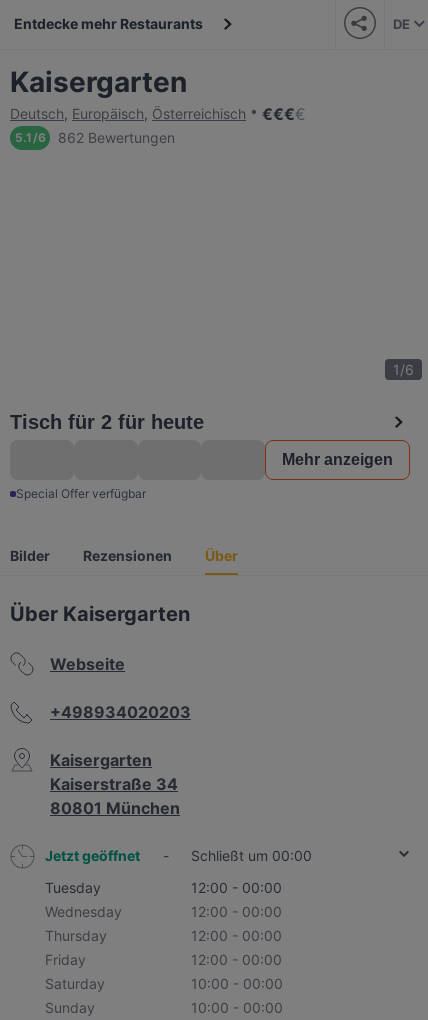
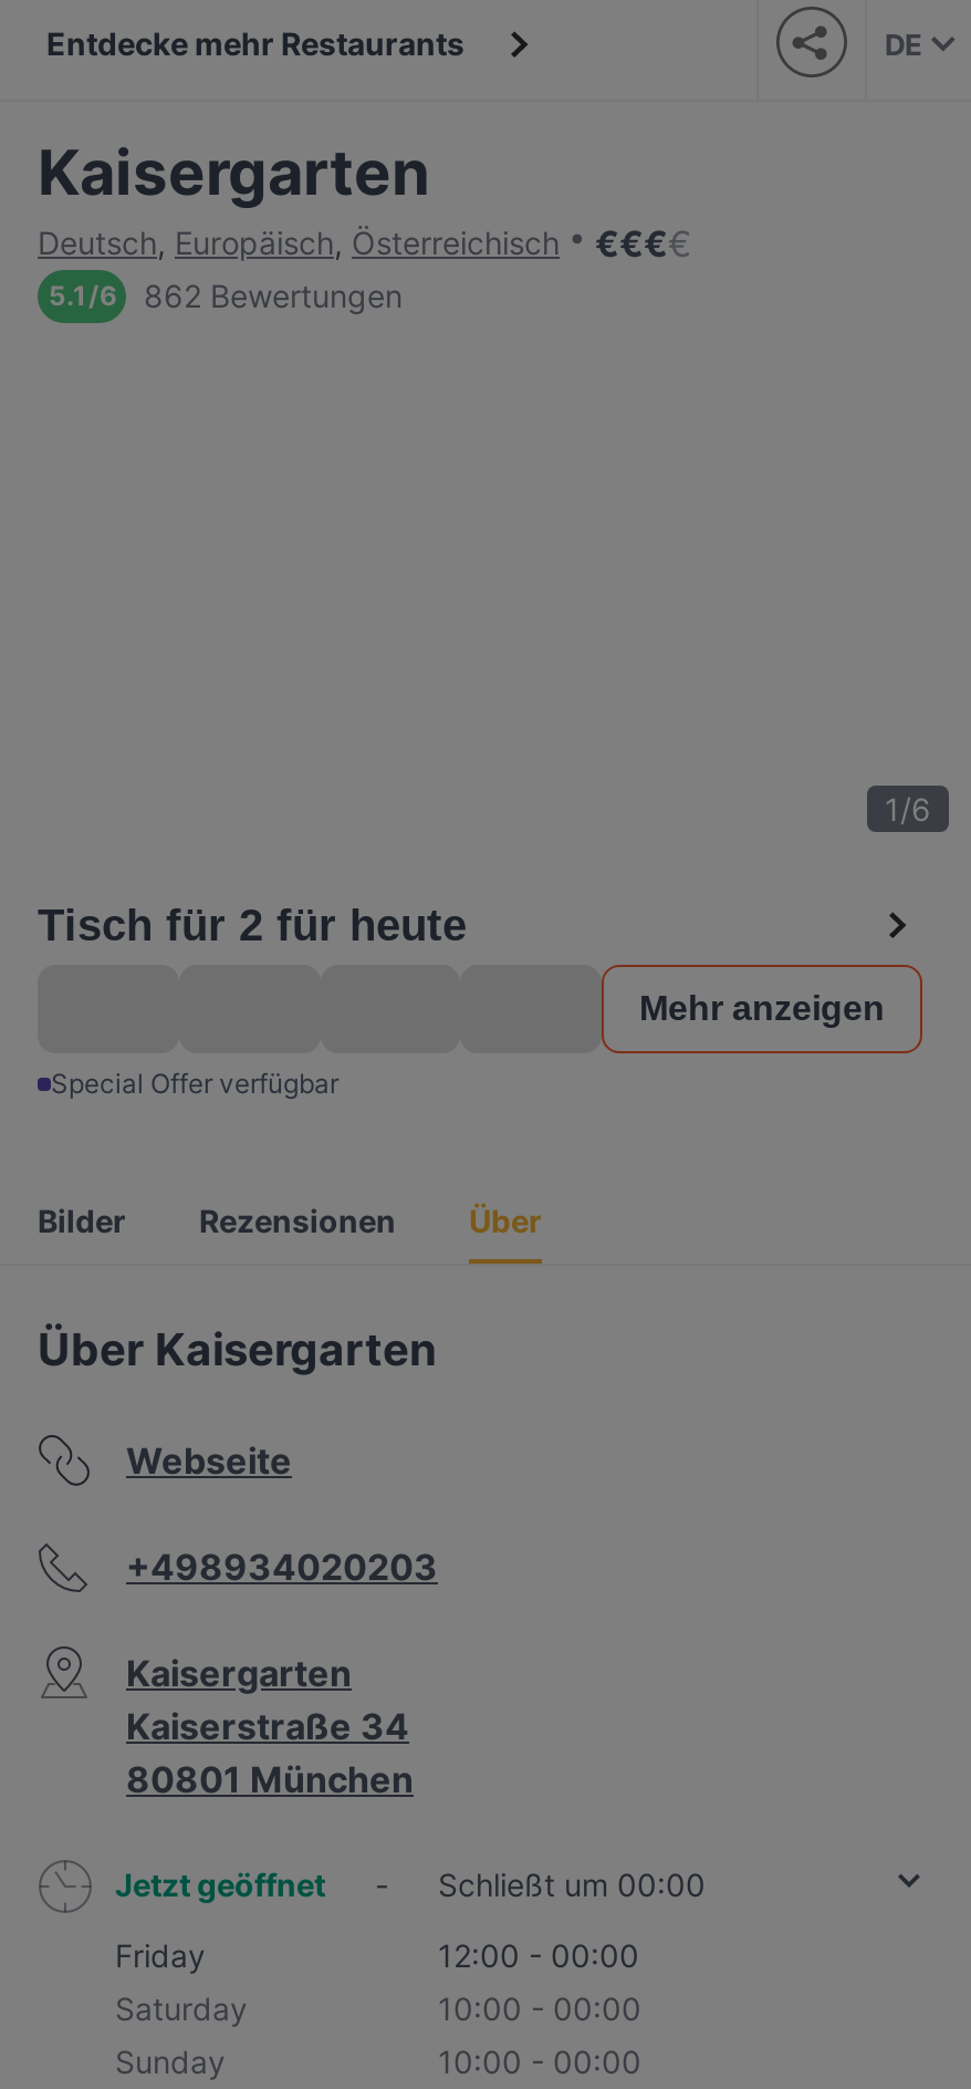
[45,879,282,944] Tuesday | 12:00 - 00:00 | Wednesday | 12:00 - 00:00 | Thursday | 12:00 - 00:00 -> none

